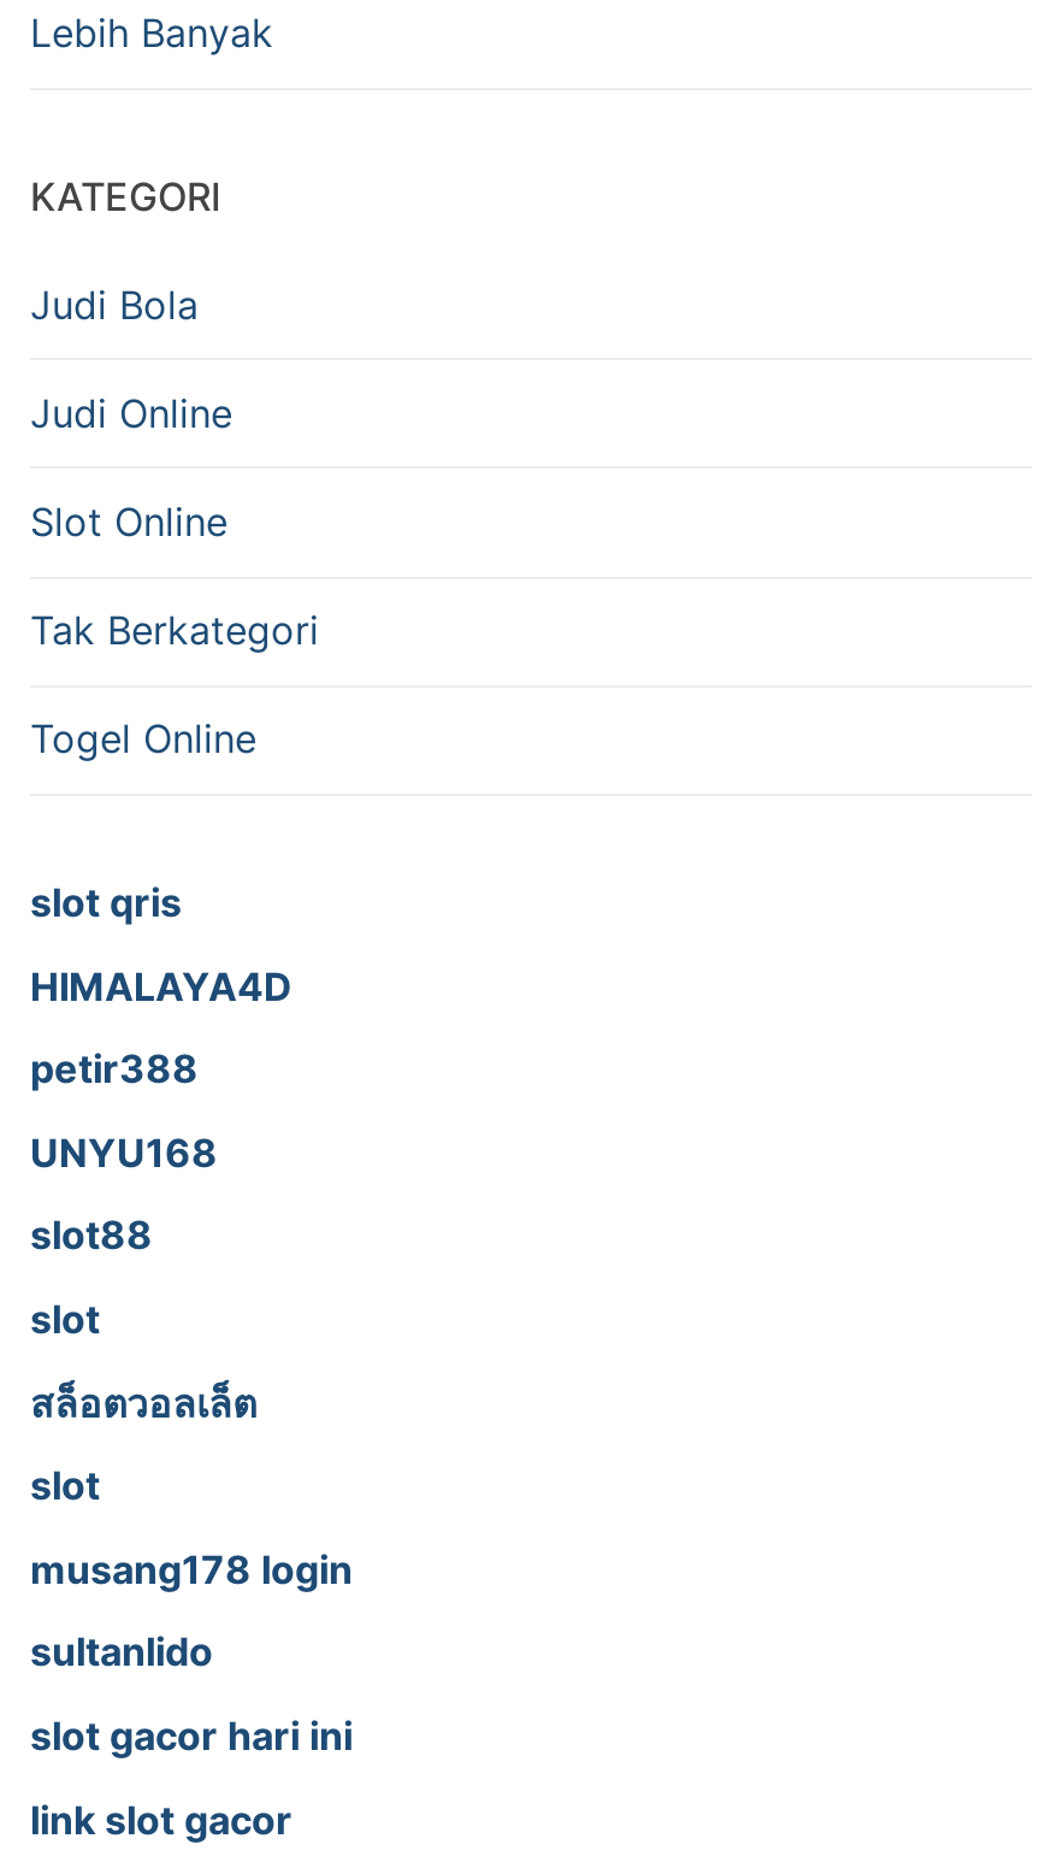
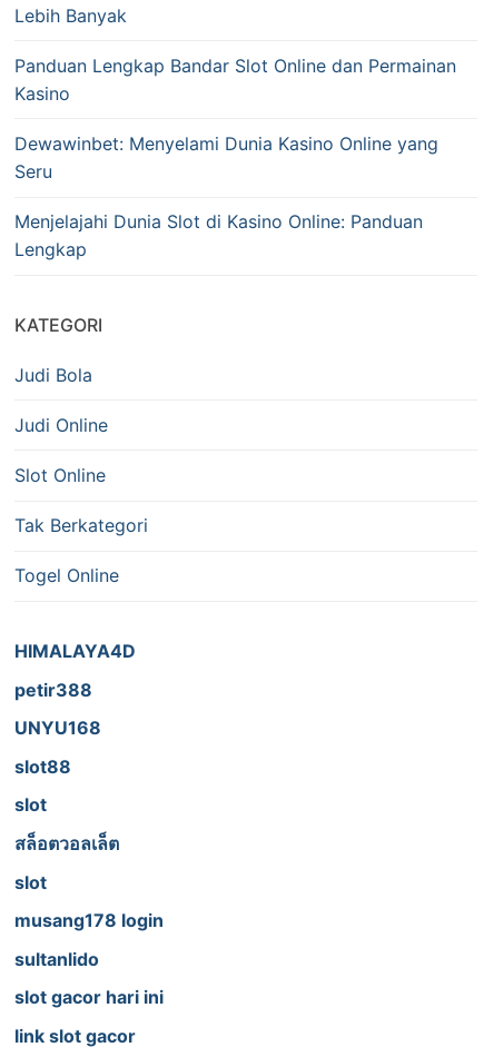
none -> [14,54,456,260] Panduan Lengkap Bandar Slot Online dan Permainan | Kasino | Dewawinbet: Menyelami Dunia Kasino Online yang | Seru | Menjelajahi Dunia Slot di Kasino Online: Panduan | Lengkap
moved [30,171,319,763] -> [14,313,148,587]: KATEGORI | Judi Bola | Judi Online | Slot Online | Tak Berkategori | Togel Online
[30,878,182,926] slot qris -> none

